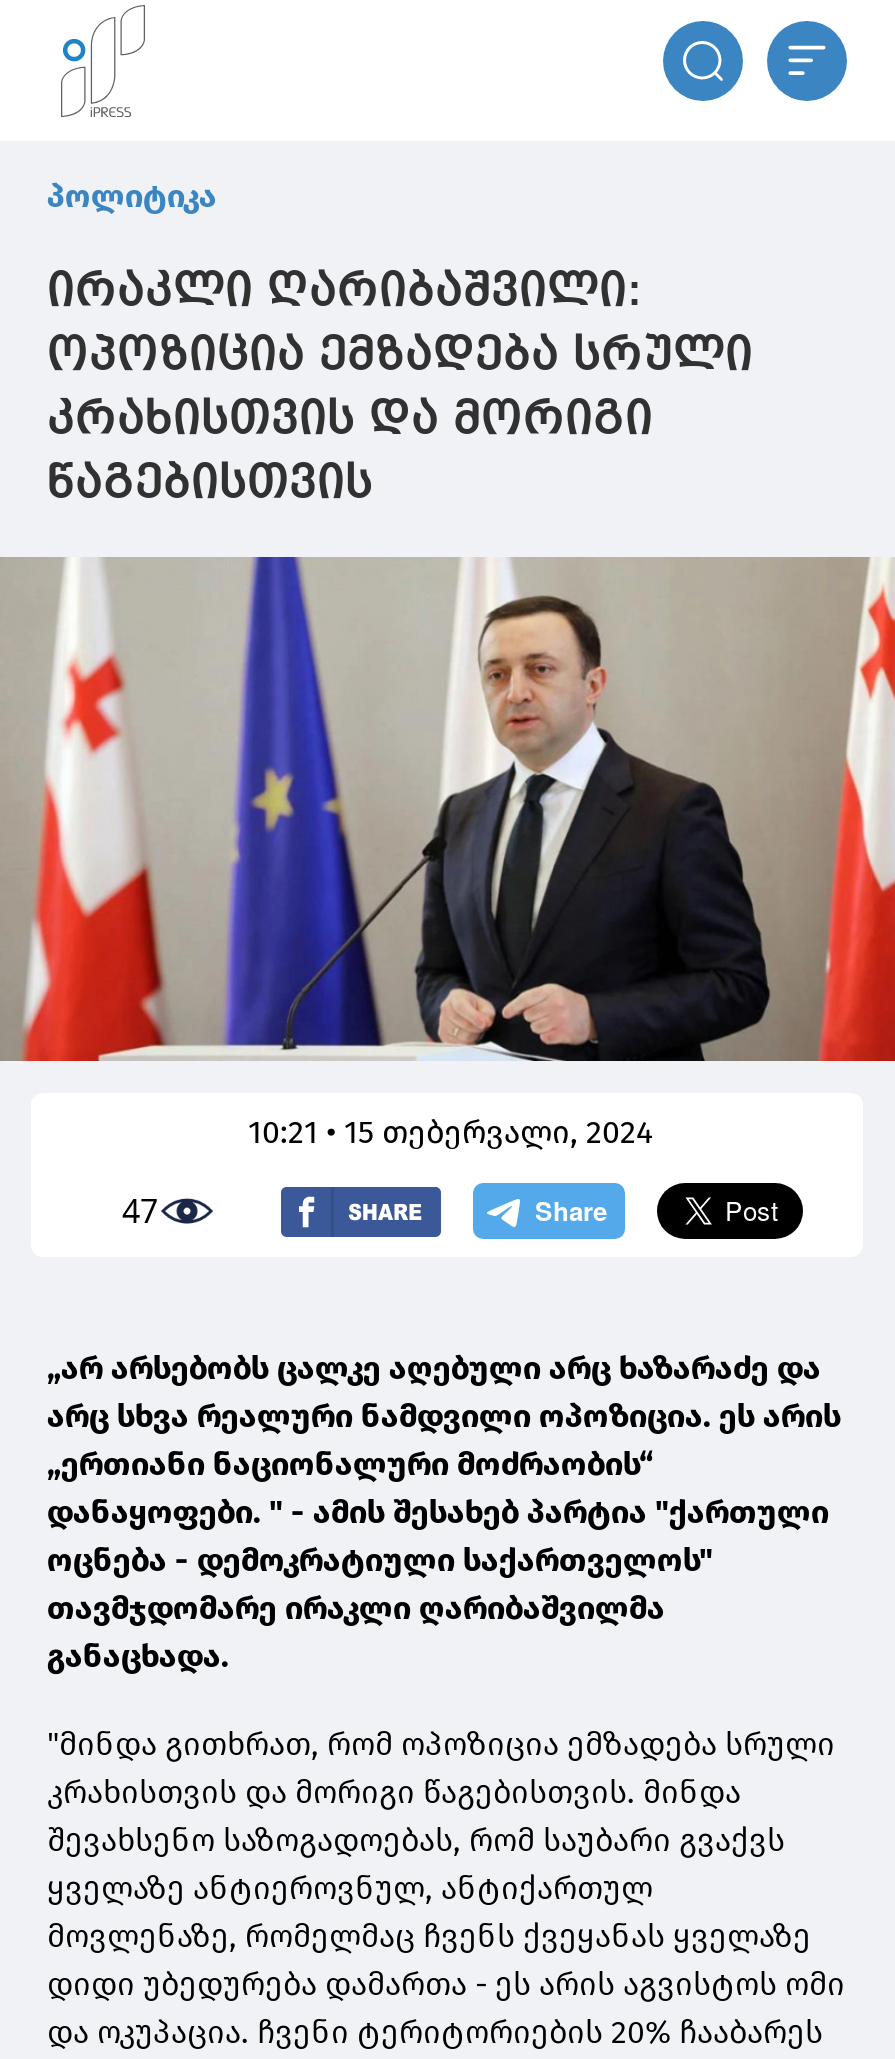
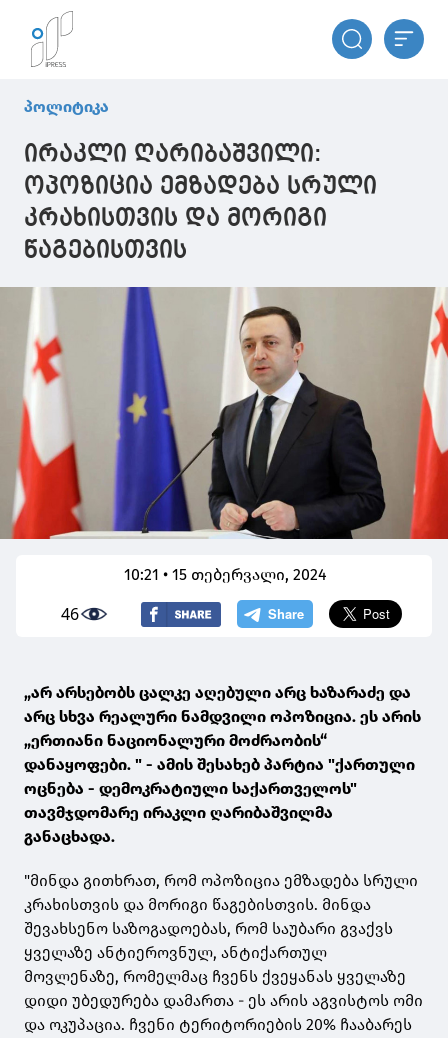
[122,1190,158,1234] 47 -> [61,603,79,625] 46

